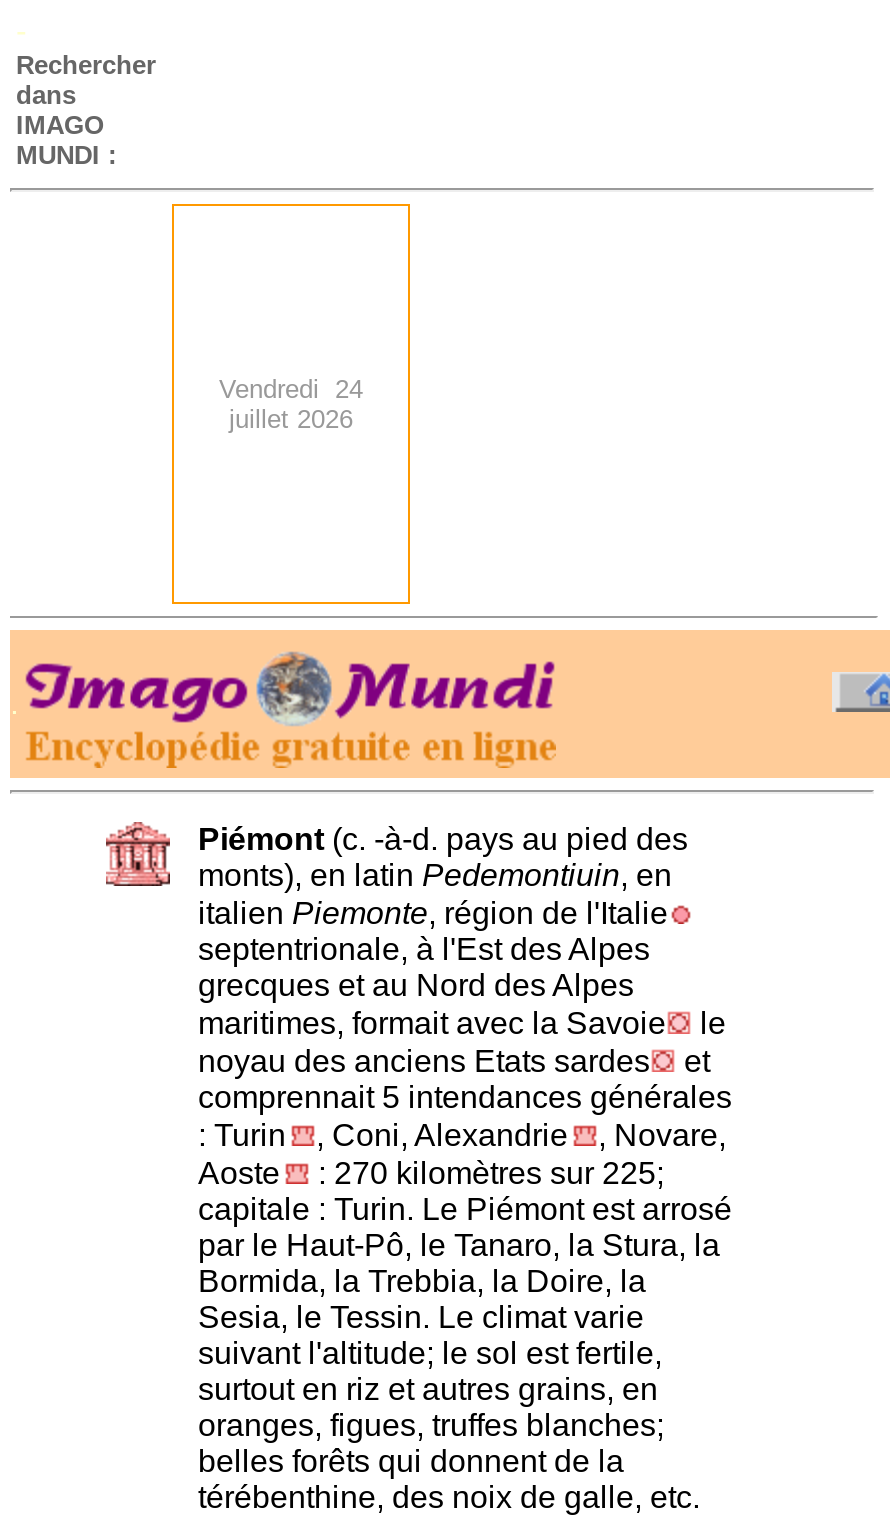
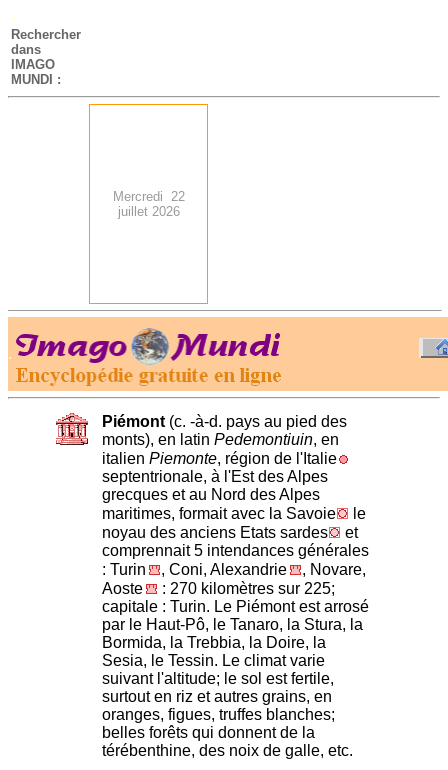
[219,374,363,404] Vendredi 24 -> [112,189,184,204] Mercredi 22

